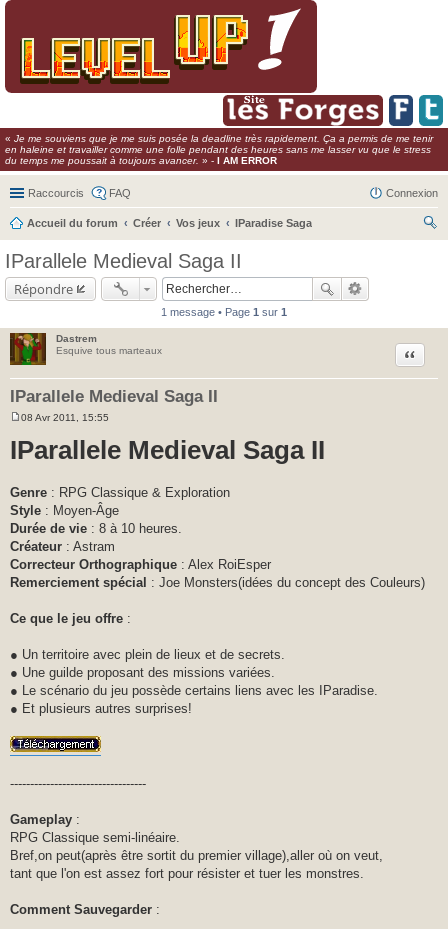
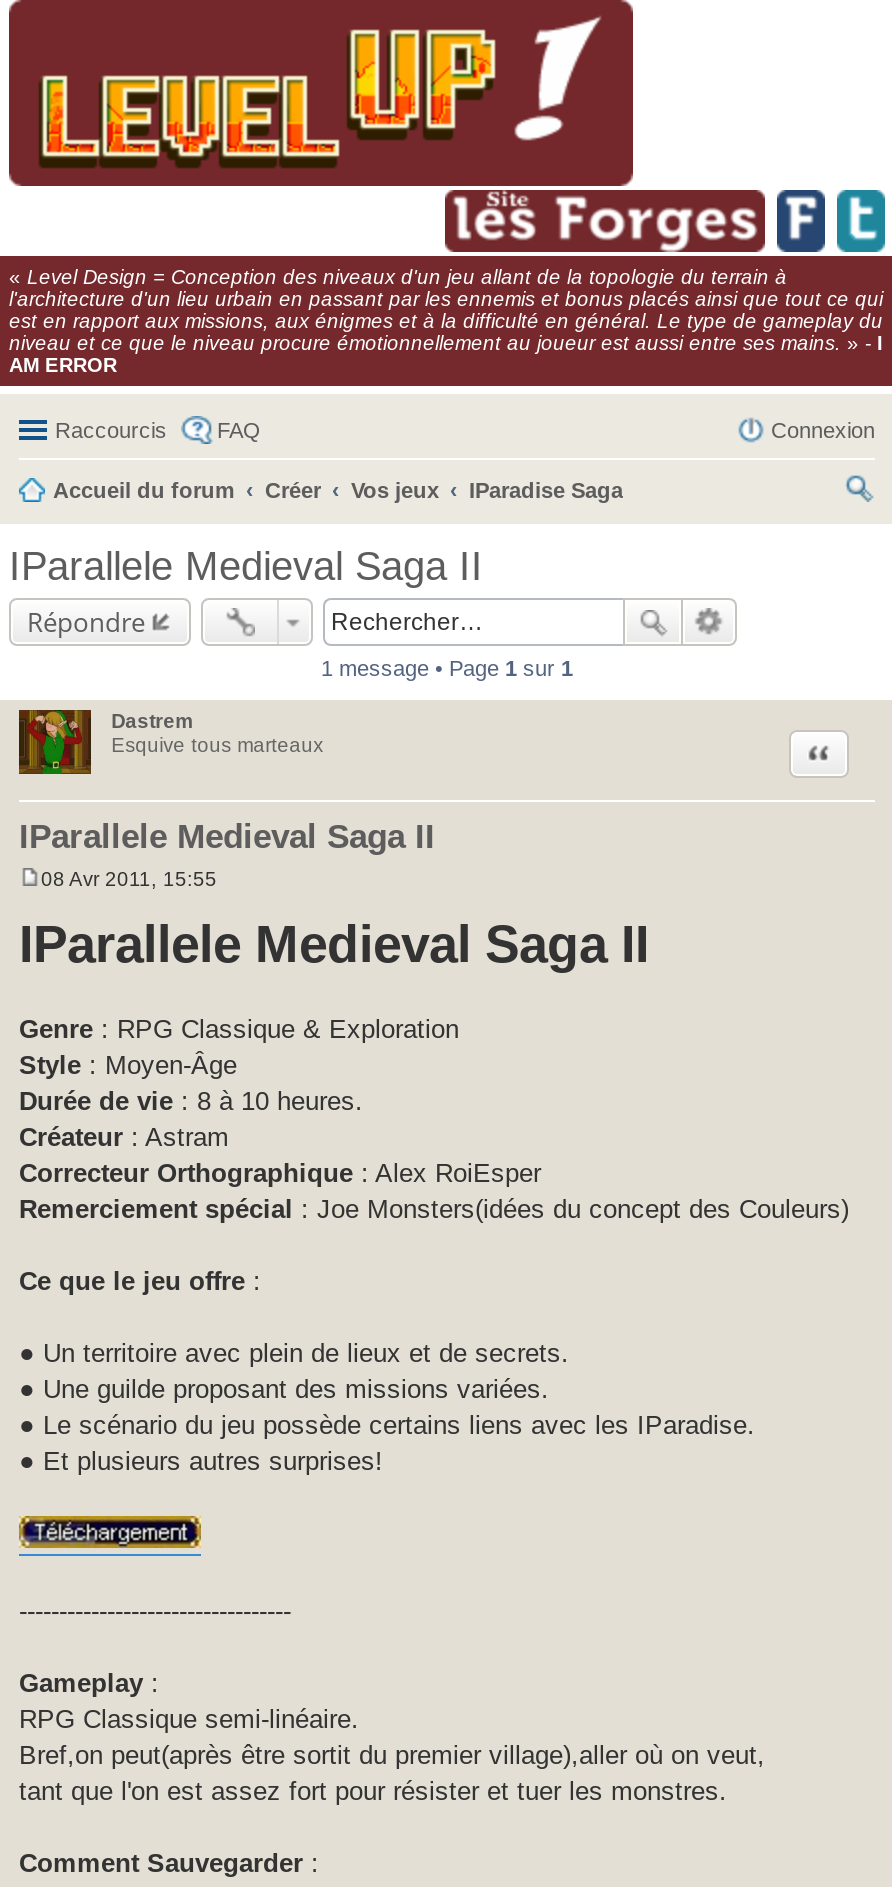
[5,133,433,166] «Je me souviens que je me suis posée la deadline très rapidement. Ça a permis de me tenir | en haleine et travailler comme une folle pendant des heures sans me lasser vu que le stress | du temps me poussait à toujours avancer.» - I AM ERROR -> [9,266,883,376] «Level Design = Conception des niveaux d'un jeu allant de la topologie du terrain à | l'architecture d'un lieu urbain en passant par les ennemis et bonus placés ainsi que tout ce qui | est en rapport aux missions, aux énigmes et à la difficulté en général. Le type de gameplay du | niveau et ce que le niveau procure émotionnellement au joueur est aussi entre ses mains.» - I | AM ERROR

